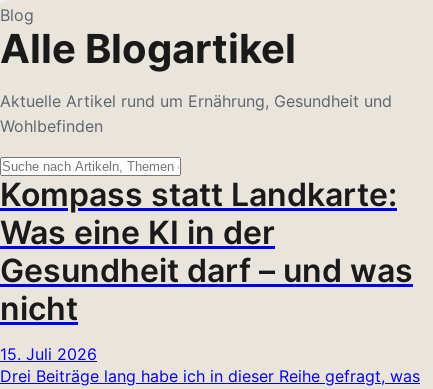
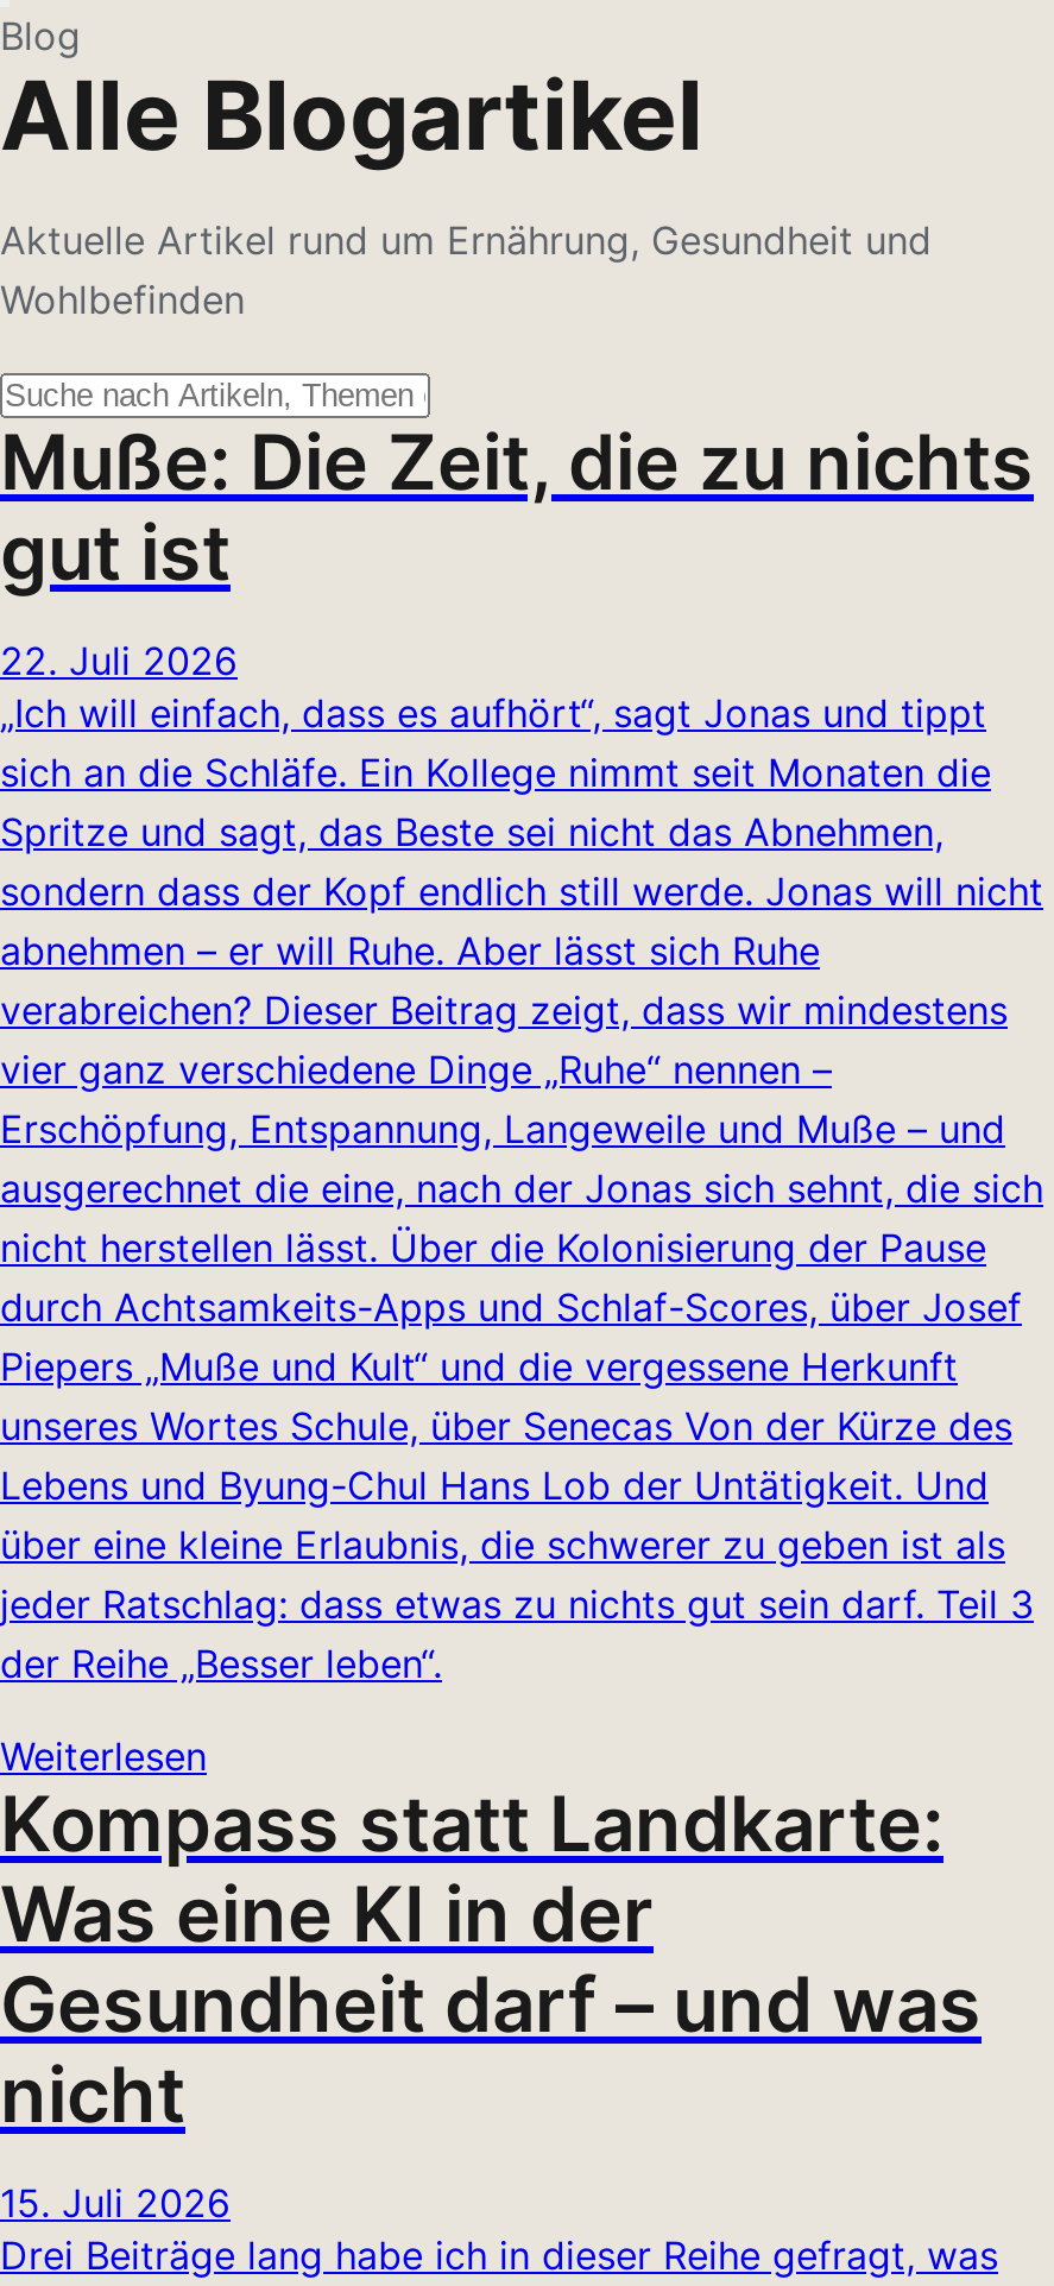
none -> [0,416,1043,1780] Muße: Die Zeit, die zu nichts | gut ist | 22. Juli 2026 | „Ich will einfach, dass es aufhört“, sagt Jonas und tippt | sich an die Schläfe. Ein Kollege nimmt seit Monaten die | Spritze und sagt, das Beste sei nicht das Abnehmen, | sondern dass der Kopf endlich still werde. Jonas will nicht | abnehmen – er will Ruhe. Aber lässt sich Ruhe | verabreichen? Dieser Beitrag zeigt, dass wir mindestens | vier ganz verschiedene Dinge „Ruhe“ nennen – | Erschöpfung, Entspannung, Langeweile und Muße – und | ausgerechnet die eine, nach der Jonas sich sehnt, die sich | nicht herstellen lässt. Über die Kolonisierung der Pause | durch Achtsamkeits-Apps und Schlaf-Scores, über Josef | Piepers „Muße und Kult“ und die vergessene Herkunft | unseres Wortes Schule, über Senecas Von der Kürze des | Lebens und Byung-Chul Hans Lob der Untätigkeit. Und | über eine kleine Erlaubnis, die schwerer zu geben ist als | jeder Ratschlag: dass etwas zu nichts gut sein darf. Teil 3 | der Reihe „Besser leben“. | Weiterlesen

